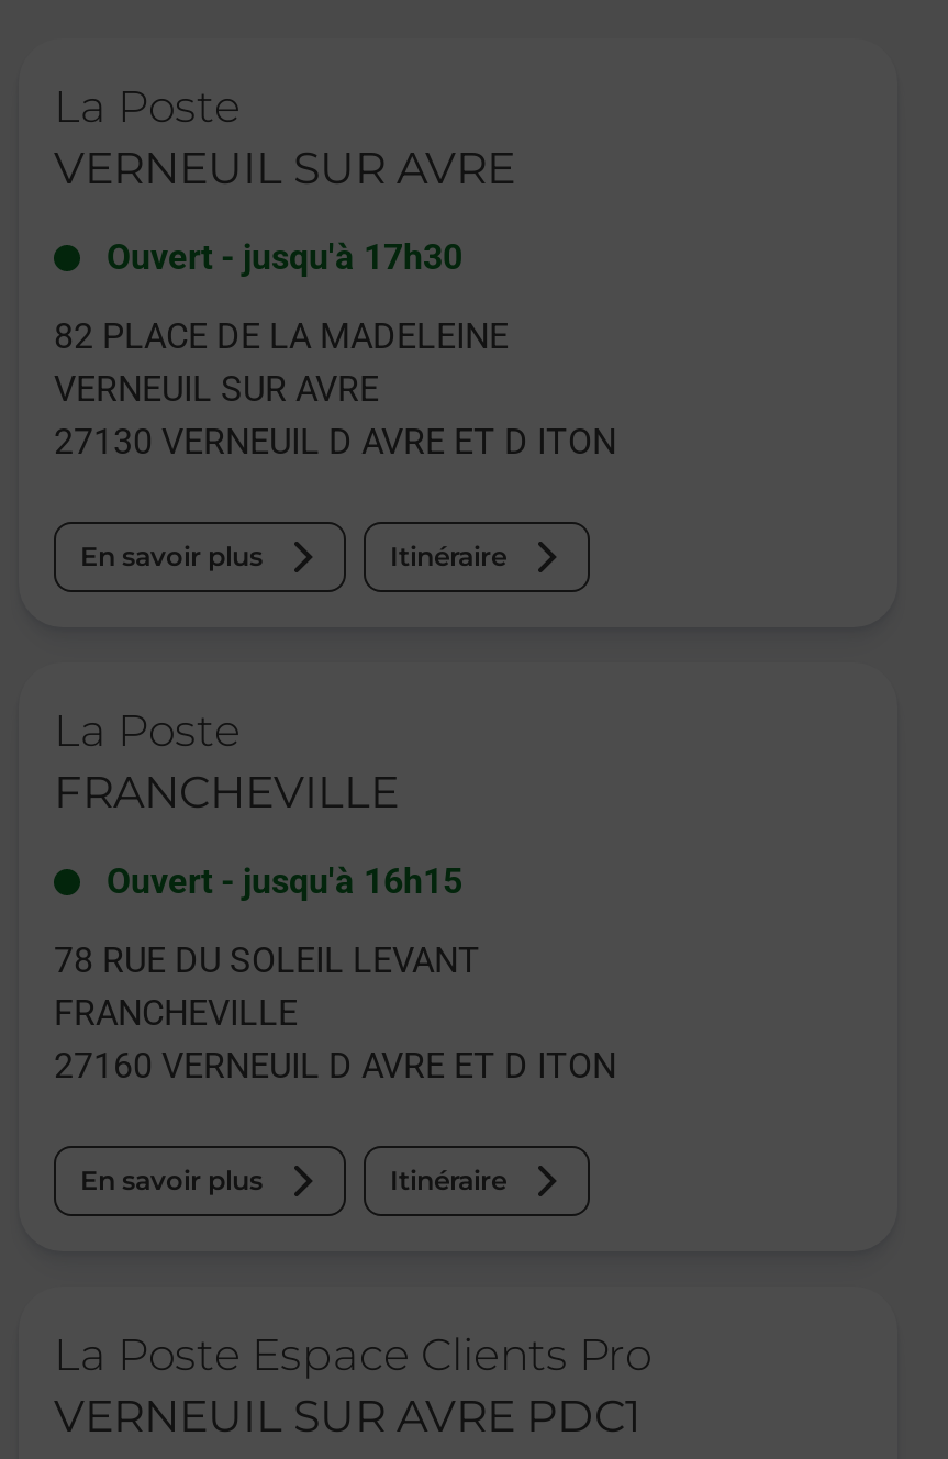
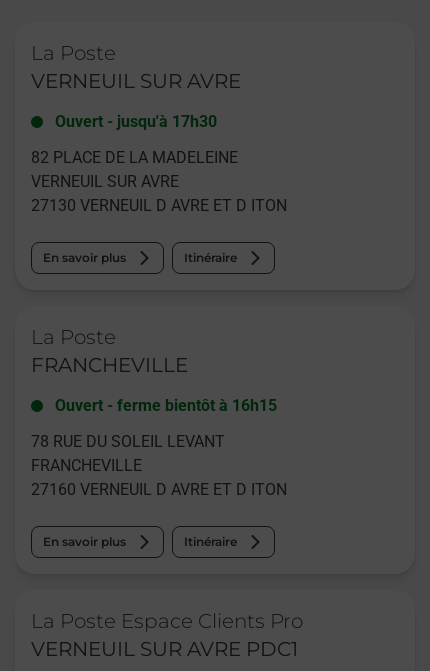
[107,860,462,902] Ouvert - jusqu'à 16h15 -> [55,396,277,415] Ouvert - ferme bientôt à 16h15

